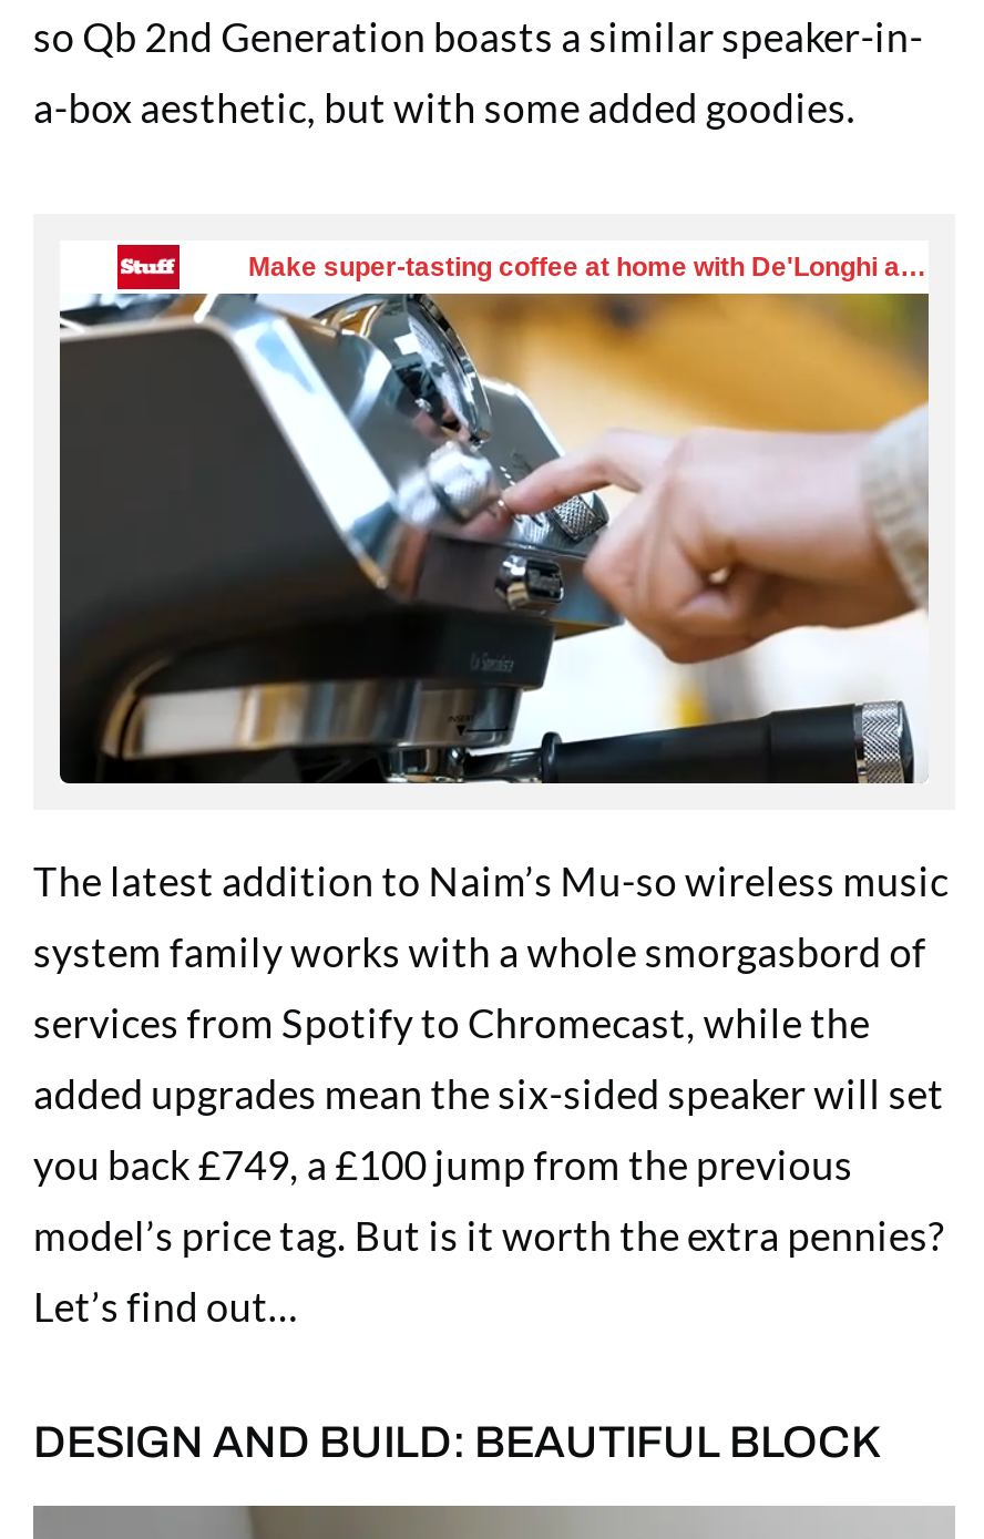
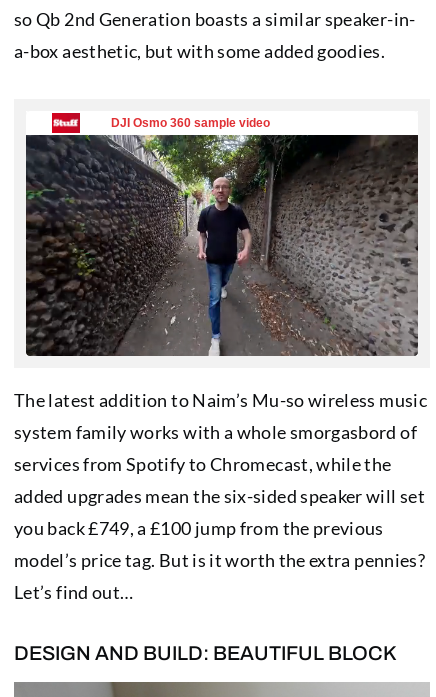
[60,254,931,786] [image] -> [25,117,419,356] [image]

